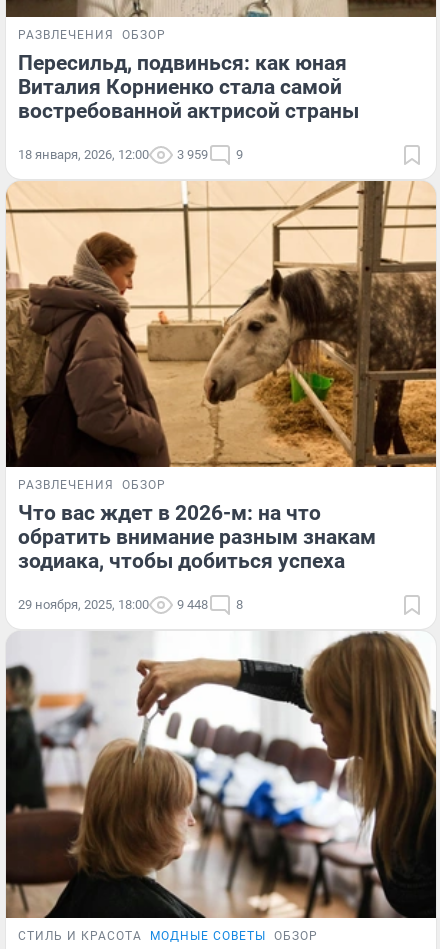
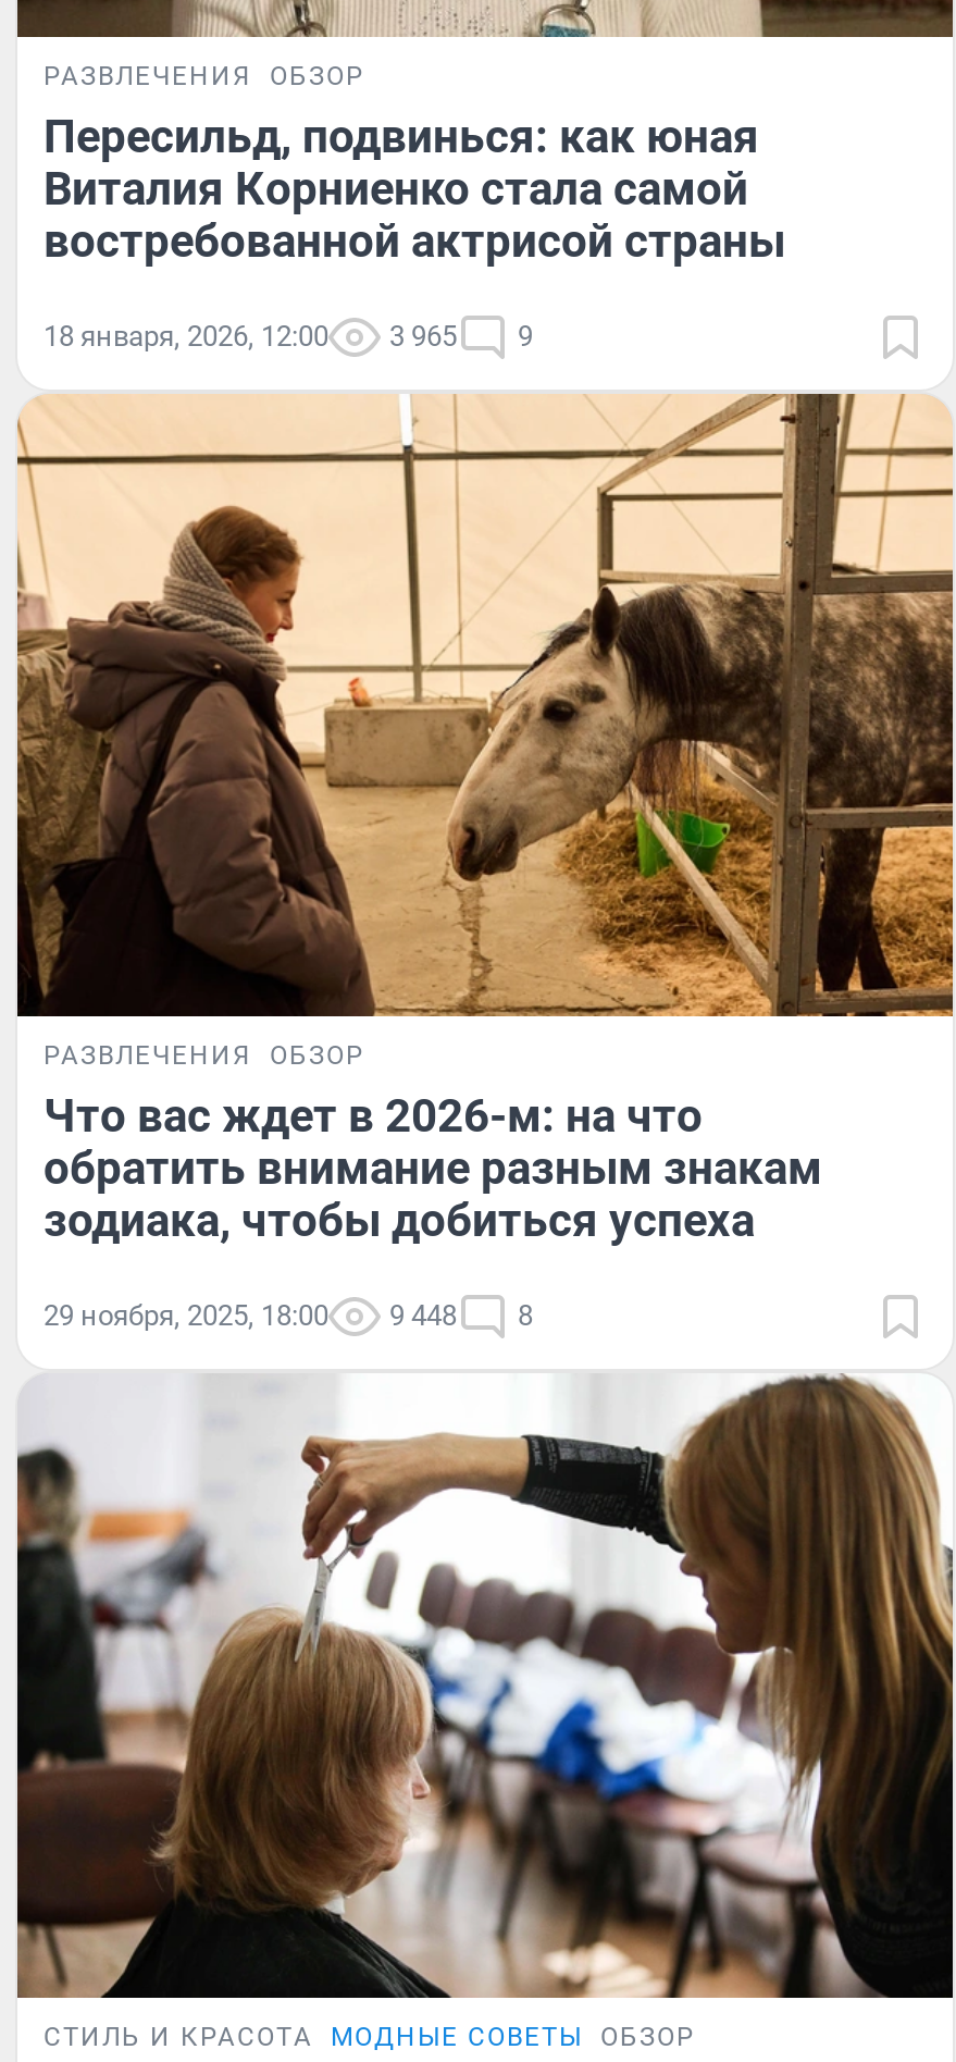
[18,147,243,162] 18 января, 2026, 12:00 3 959 9 -> [44,319,533,352] 18 января, 2026, 12:00 3 965 9

